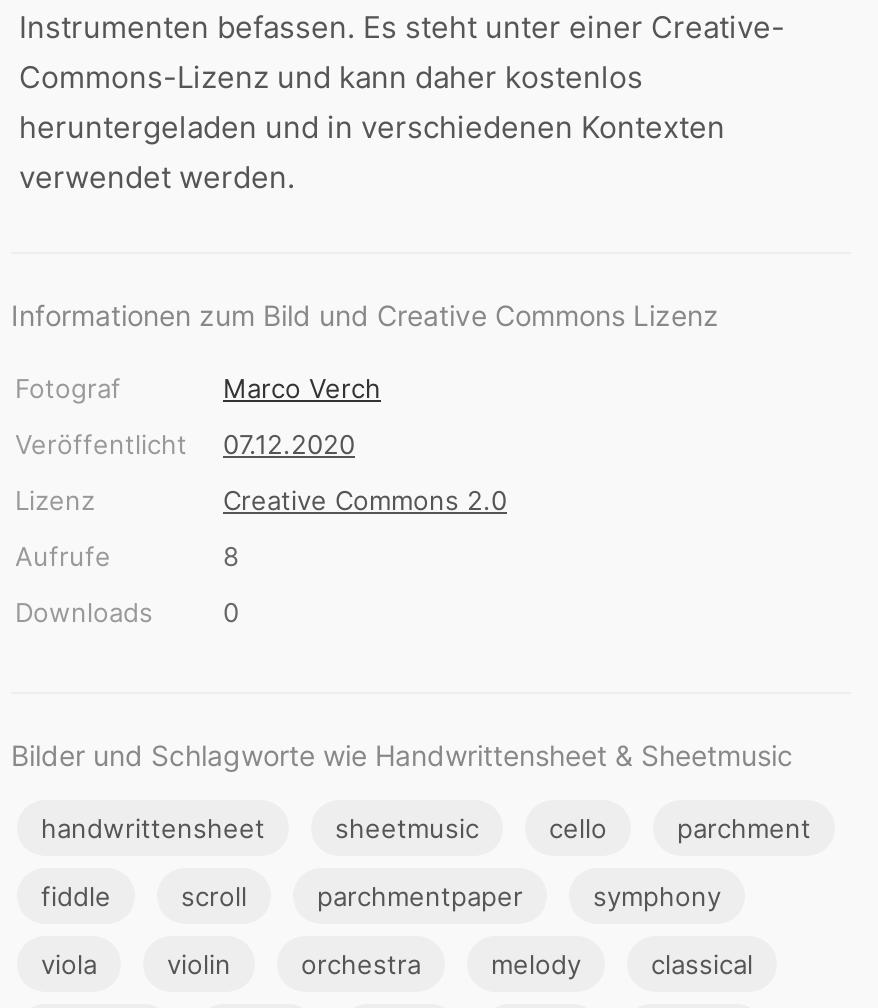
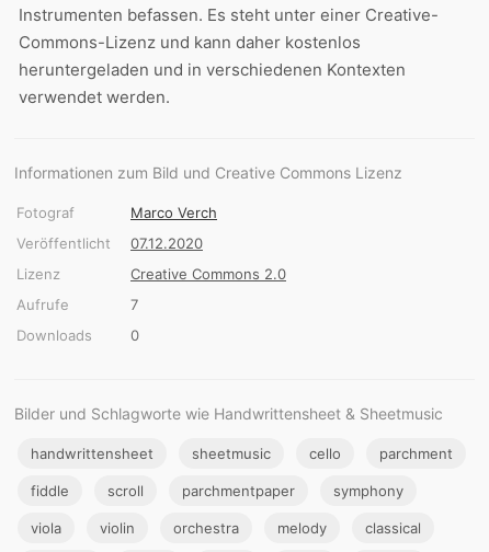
[223,539,239,571] 8 -> [130,295,138,313] 7

